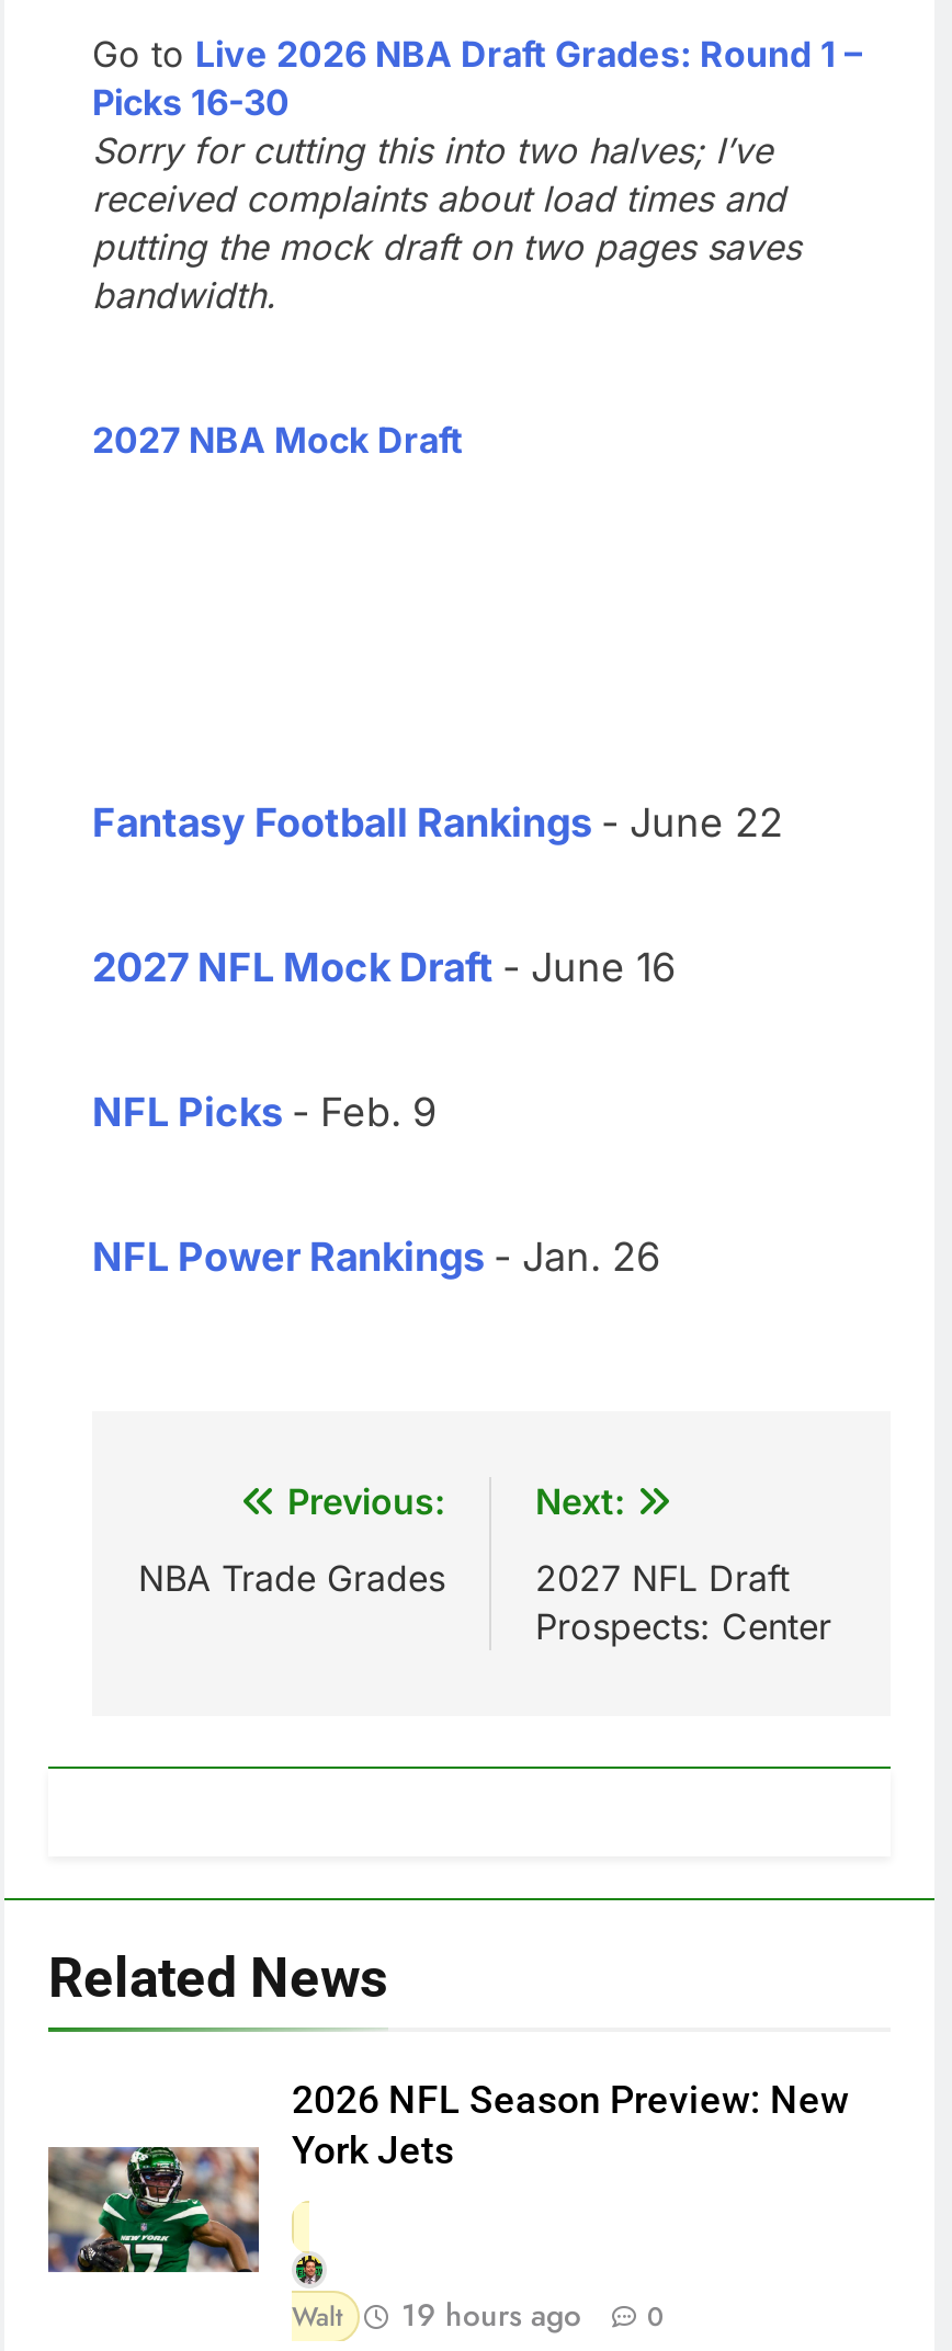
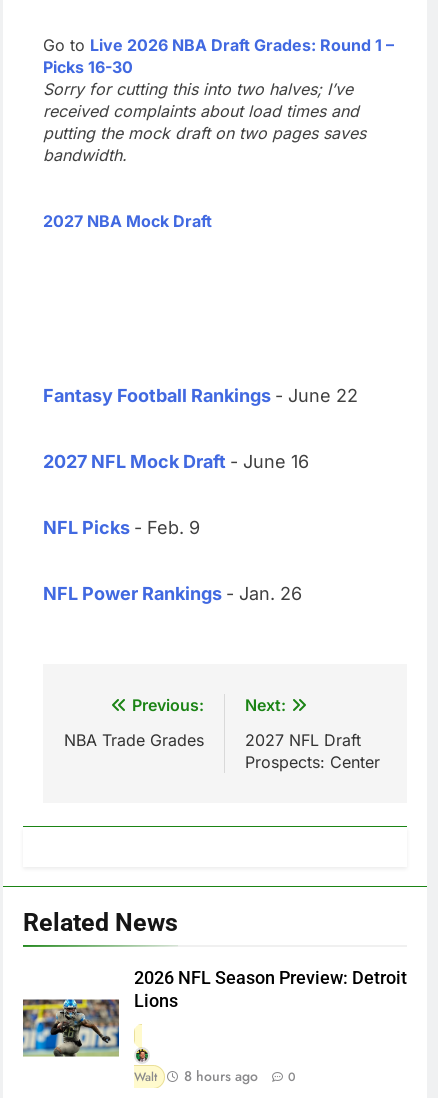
[46,2078,849,2275] [image] | 2026 NFL Season Preview: New | York Jets -> [22,968,407,1057] [image] | 2026 NFL Season Preview: Detroit | Lions
[292,2293,665,2337] Walt 19 hours ago 0 -> [134,1066,296,1086] Walt 8 hours ago 0

